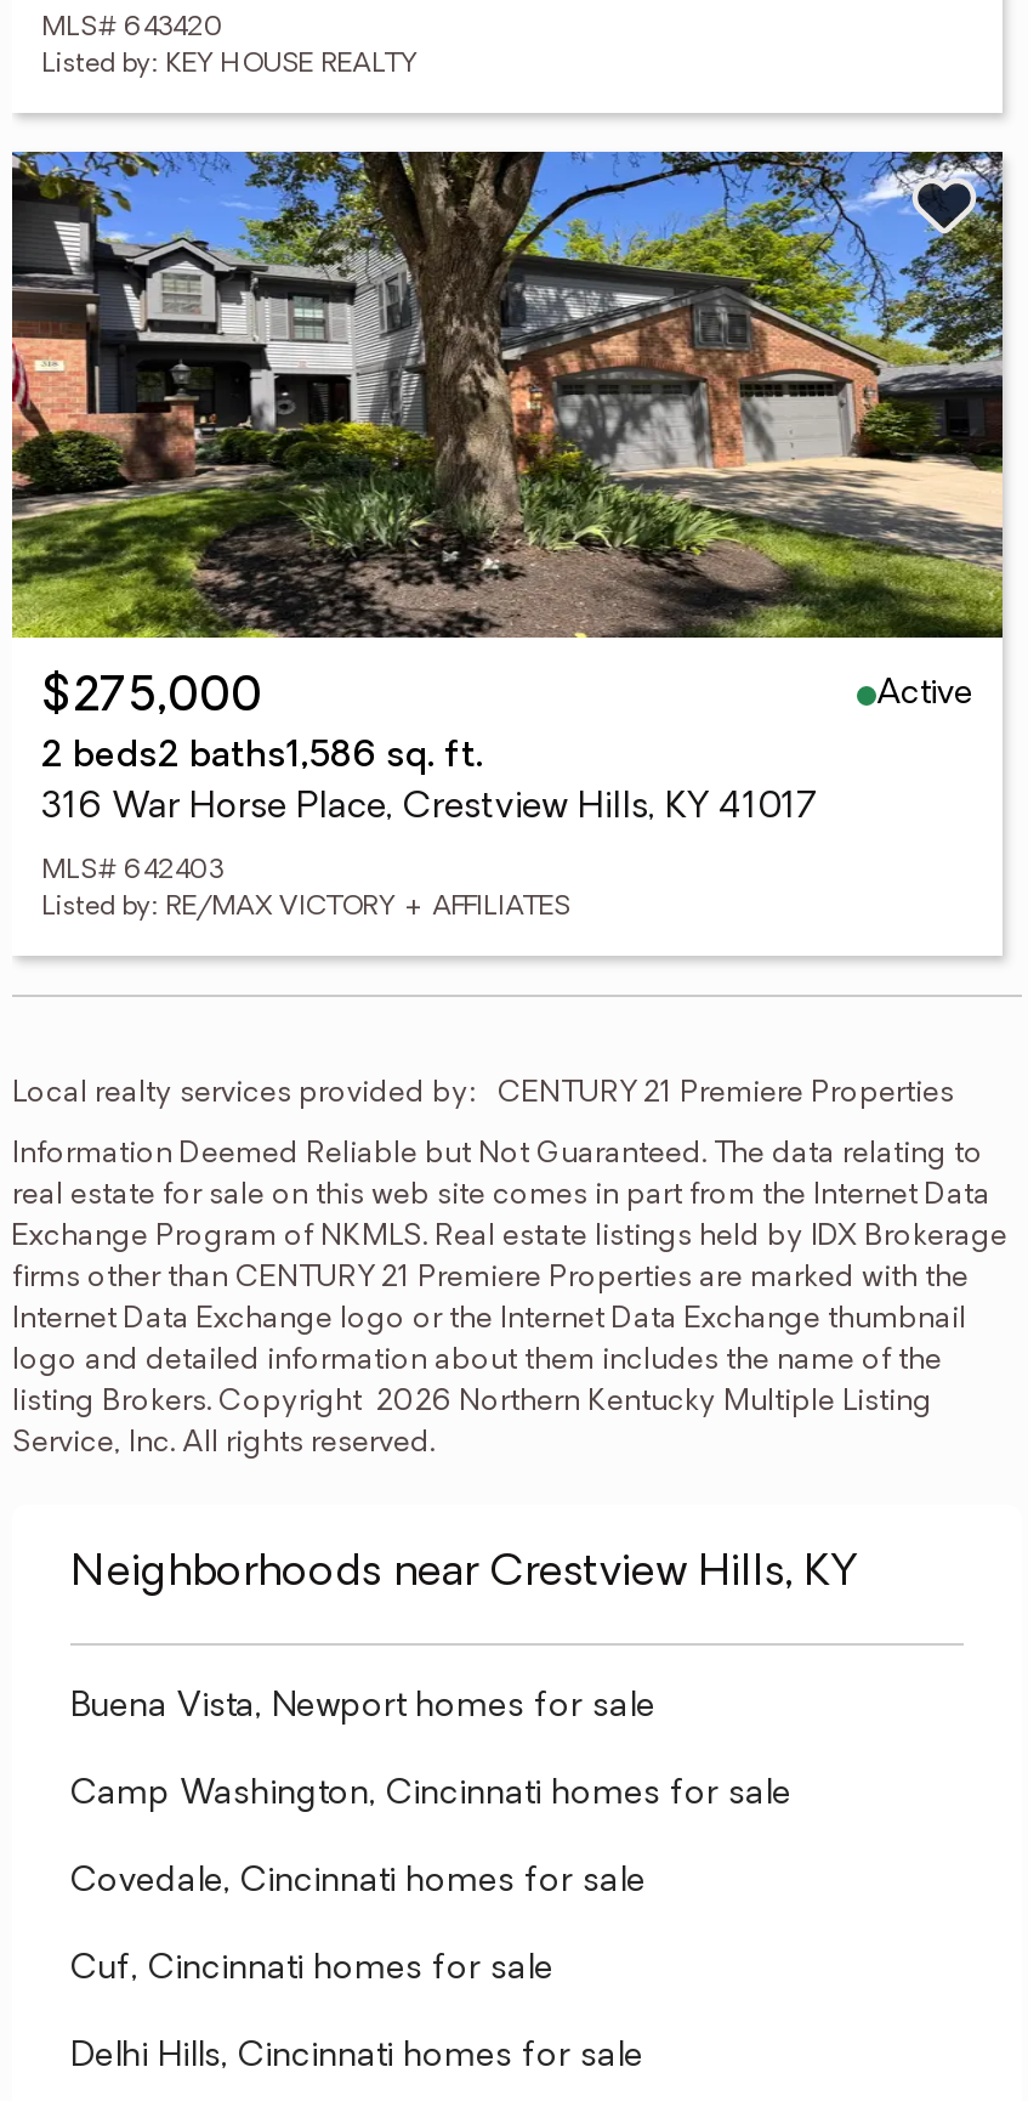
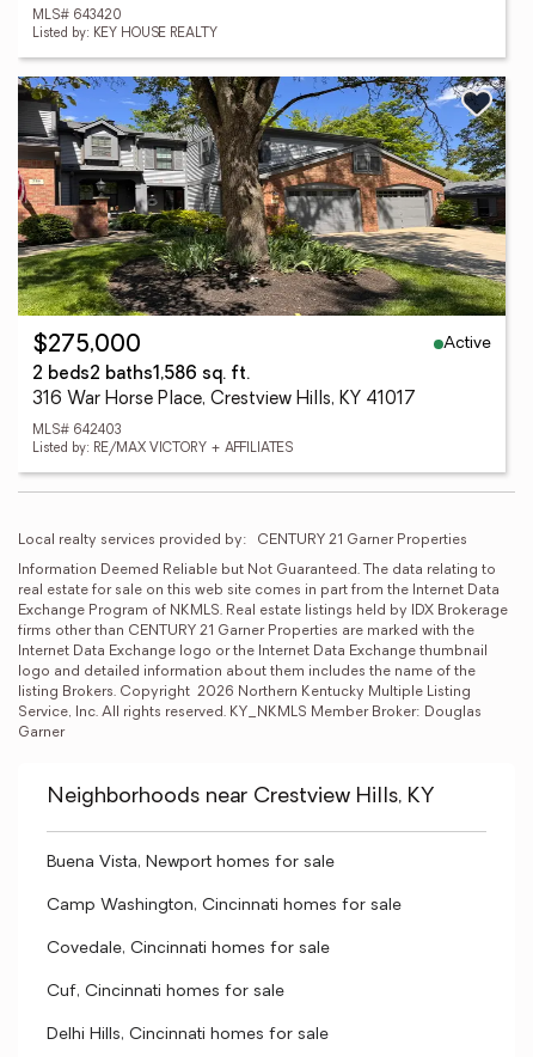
[498,1080,954,1109] CENTURY 21 Premiere Properties -> [257,533,467,548] CENTURY 21 Garner Properties
[12,1264,969,1293] firms other than CENTURY 21 Premiere Properties are marked with the -> [18,624,474,639] firms other than CENTURY 21 Garner Properties are marked with the
[12,1429,435,1459] Service, Inc. All rights reserved. -> [18,705,482,740] Service, Inc. All rights reserved. KY_NKMLS Member Broker: Douglas | Garner

